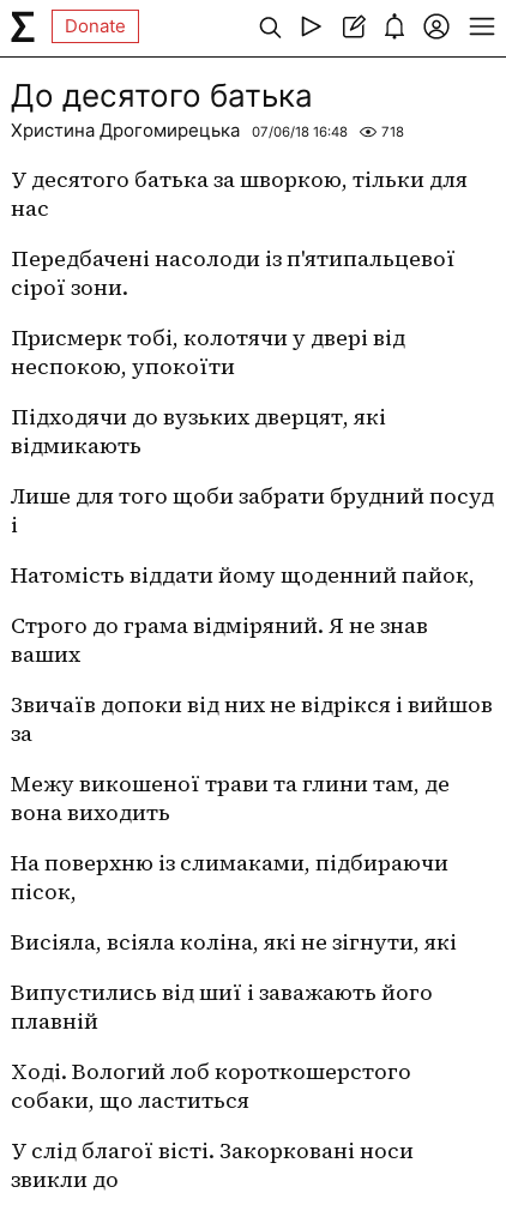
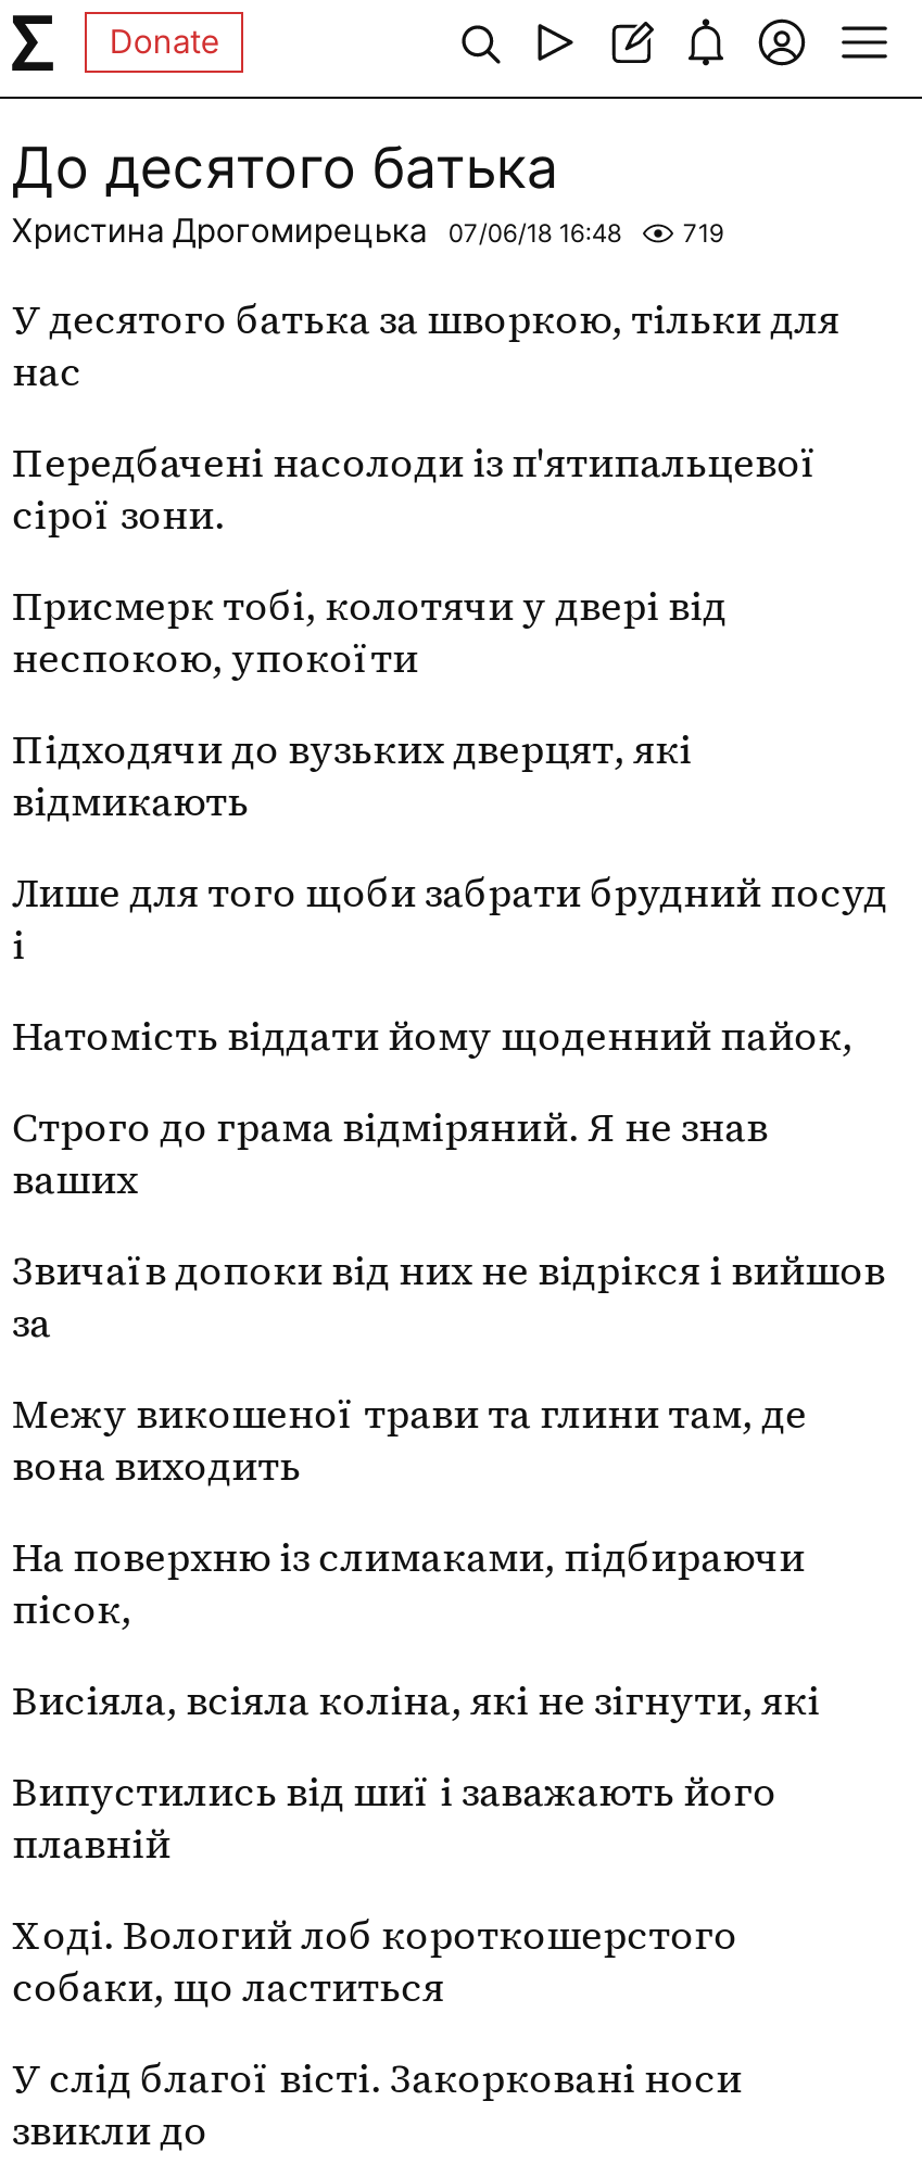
[11,118,405,141] Христина Дрогомирецька 07/06/18 16:48 718 -> [12,209,724,250] Христина Дрогомирецька 07/06/18 16:48 719

